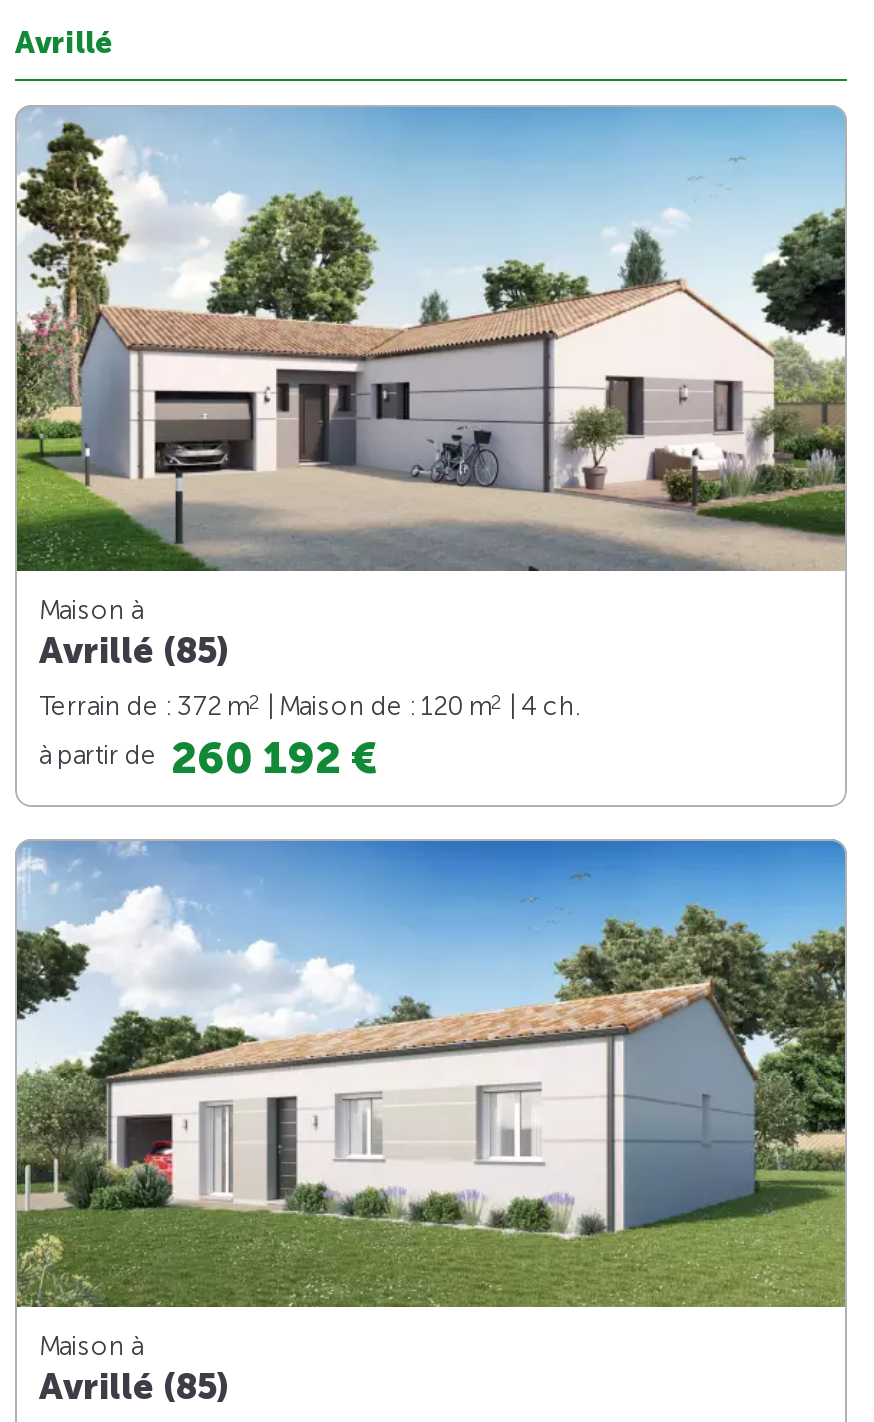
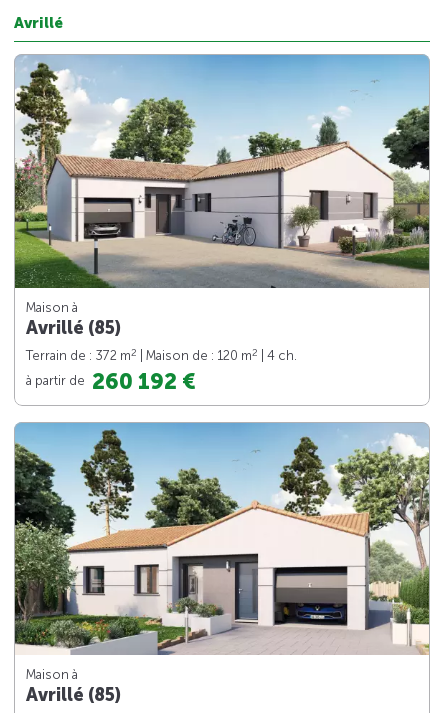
[15,839,847,1309] [image] -> [14,422,430,655] [image]

